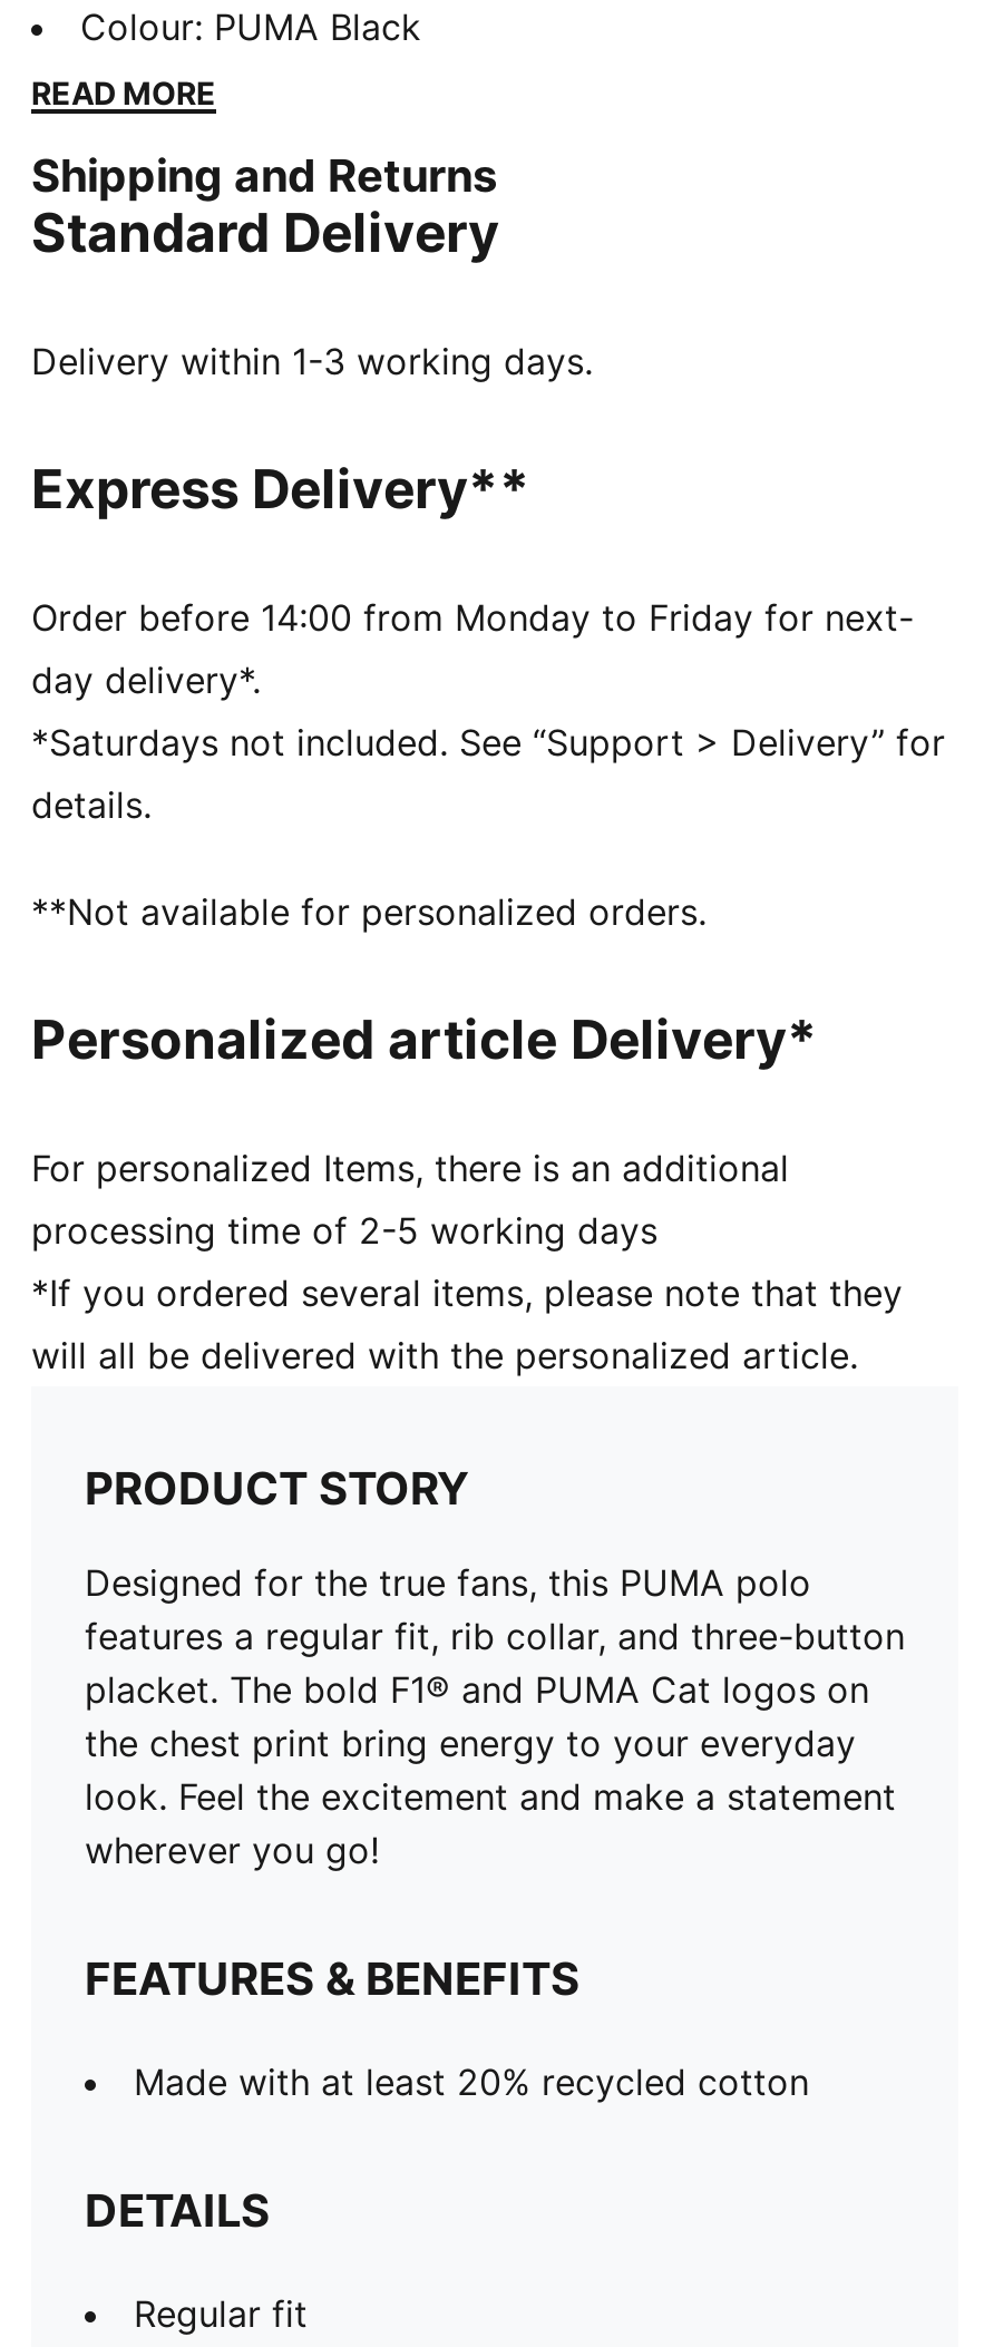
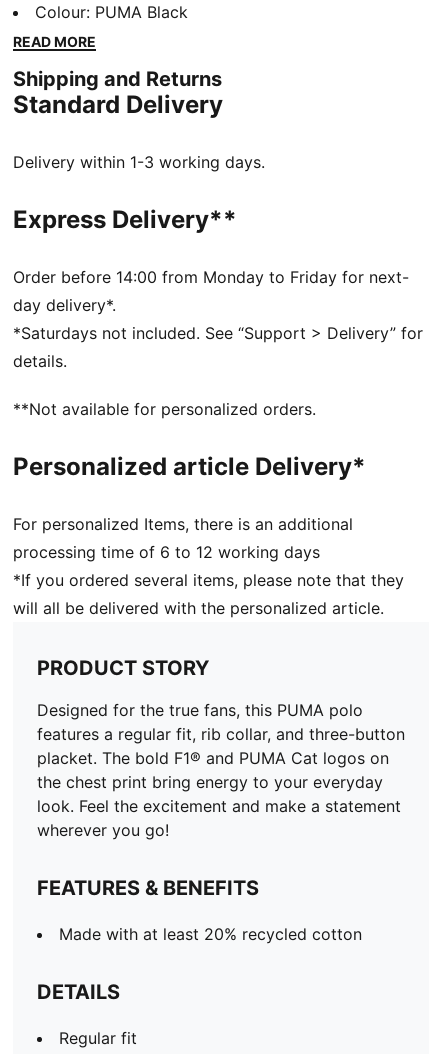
[31,1208,657,1253] processing time of 2-5 working days -> [13,542,320,562] processing time of 6 to 12 working days

